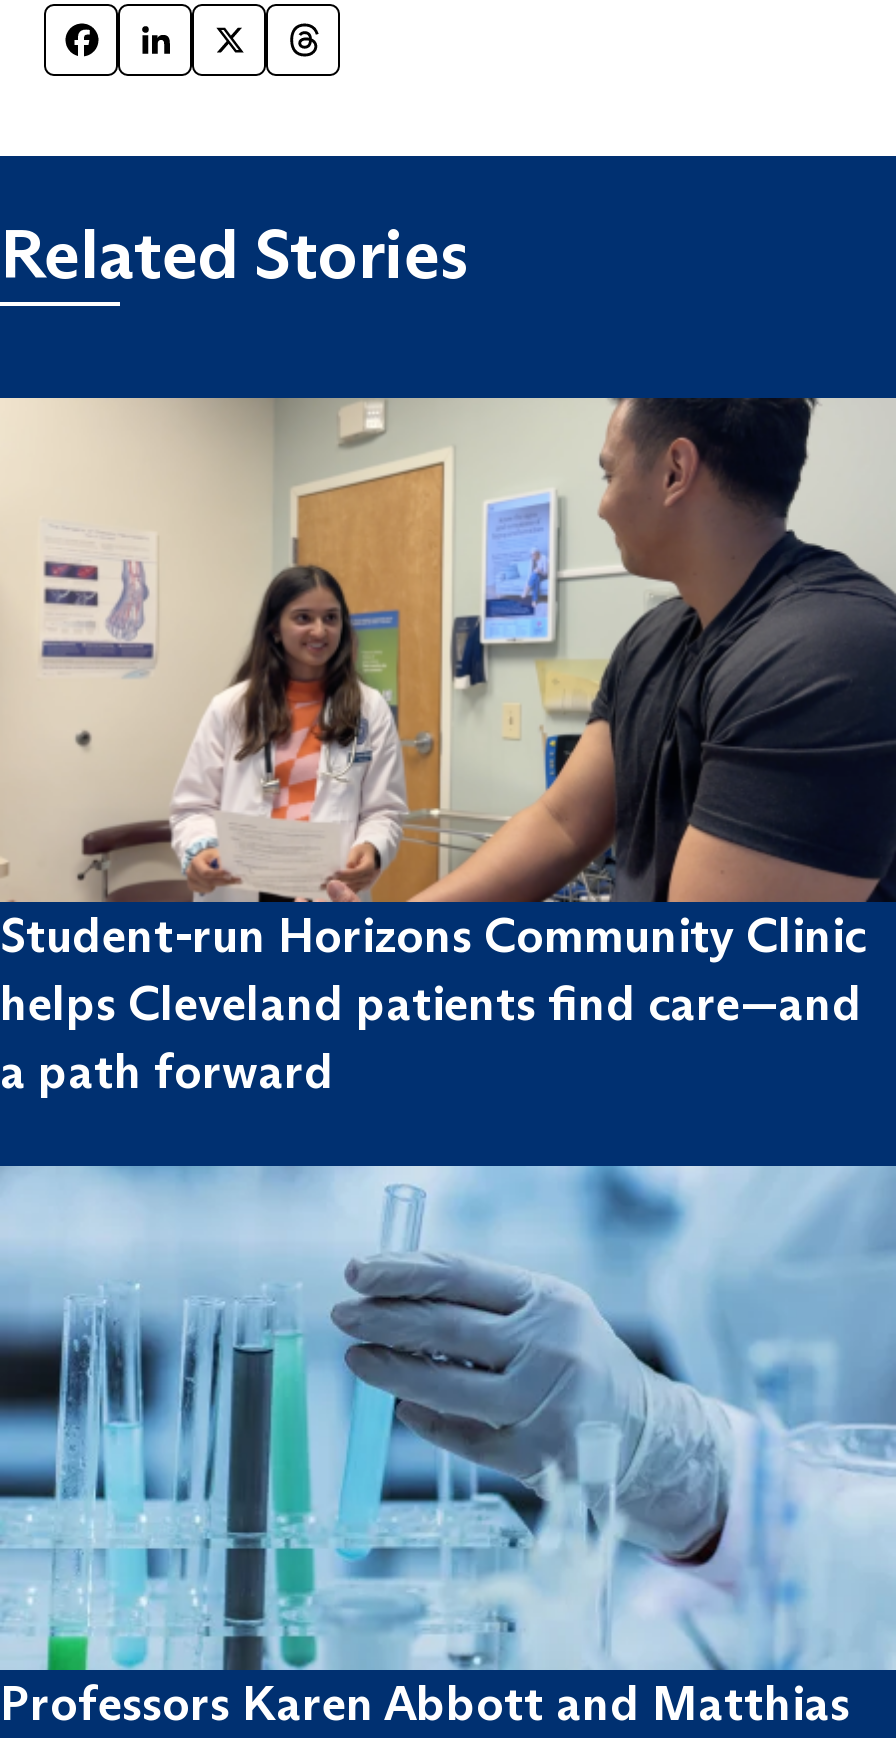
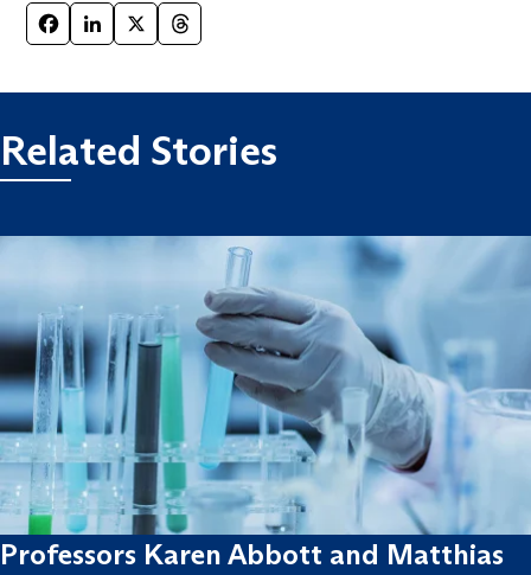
[0,396,890,1100] [image] | Student-run Horizons Community Clinic | helps Cleveland patients find care—and | a path forward -> none

